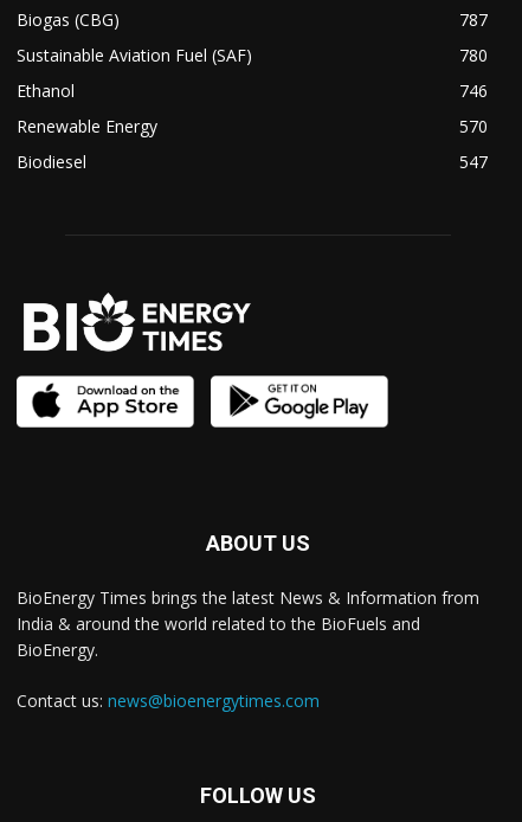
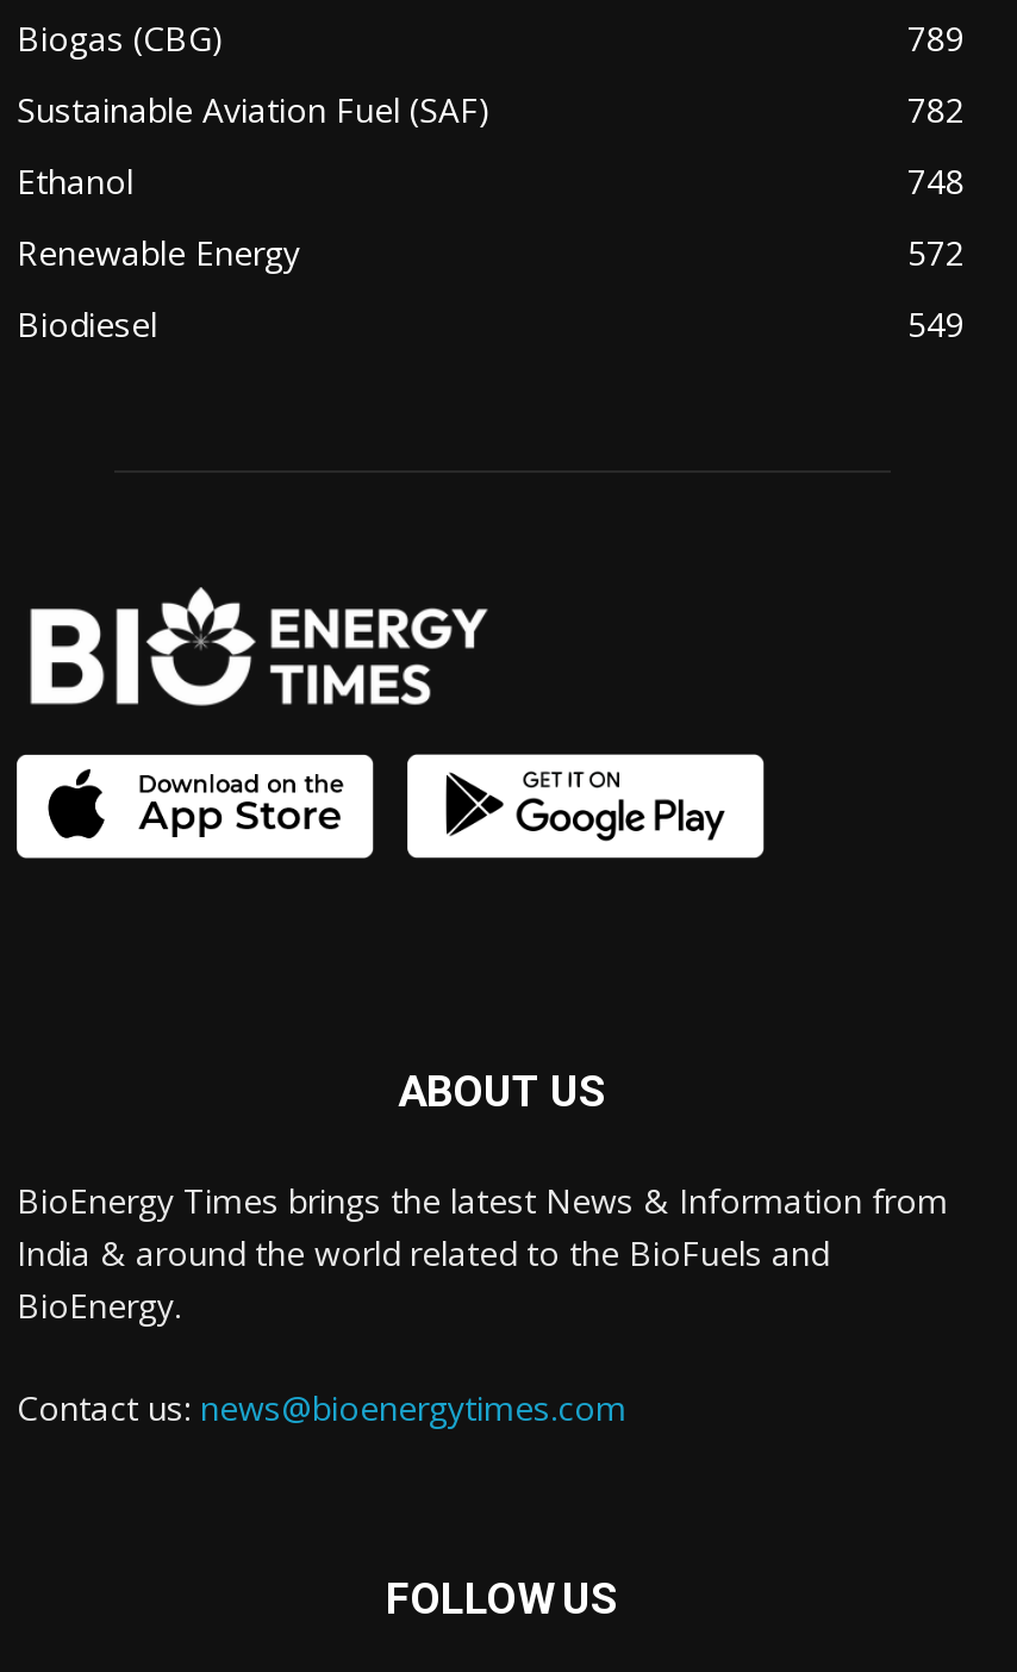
[459,9,488,31] 787 -> [907,16,965,62] 789
[459,44,488,67] 780 -> [907,88,965,133] 782
[459,80,488,102] 746 -> [907,159,965,205] 748
[459,115,488,138] 570 -> [907,231,965,276] 572
[459,151,488,173] 547 -> [907,302,965,347] 549

